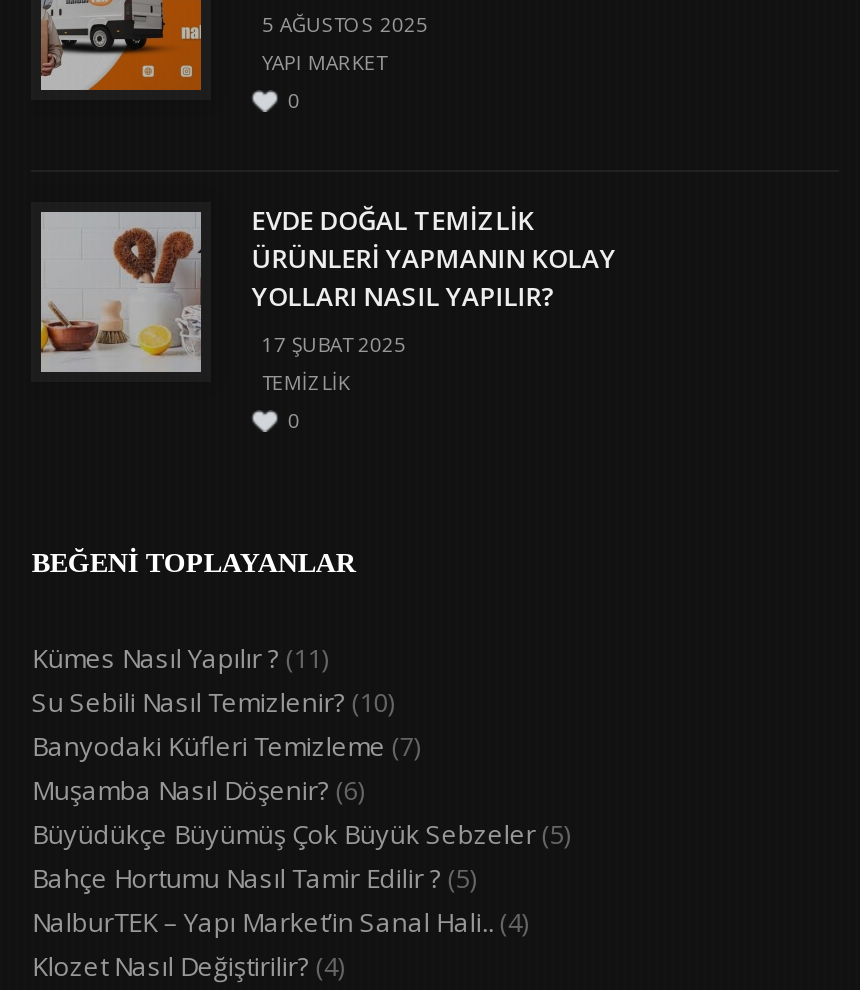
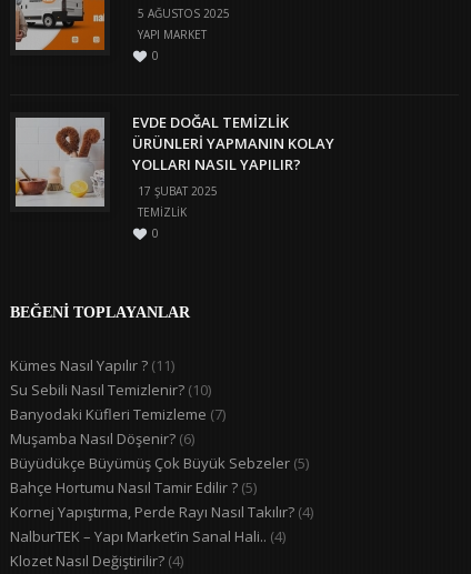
none -> [10,502,314,522] Kornej Yapıştırma, Perde Rayı Nasıl Takılır? (4)

